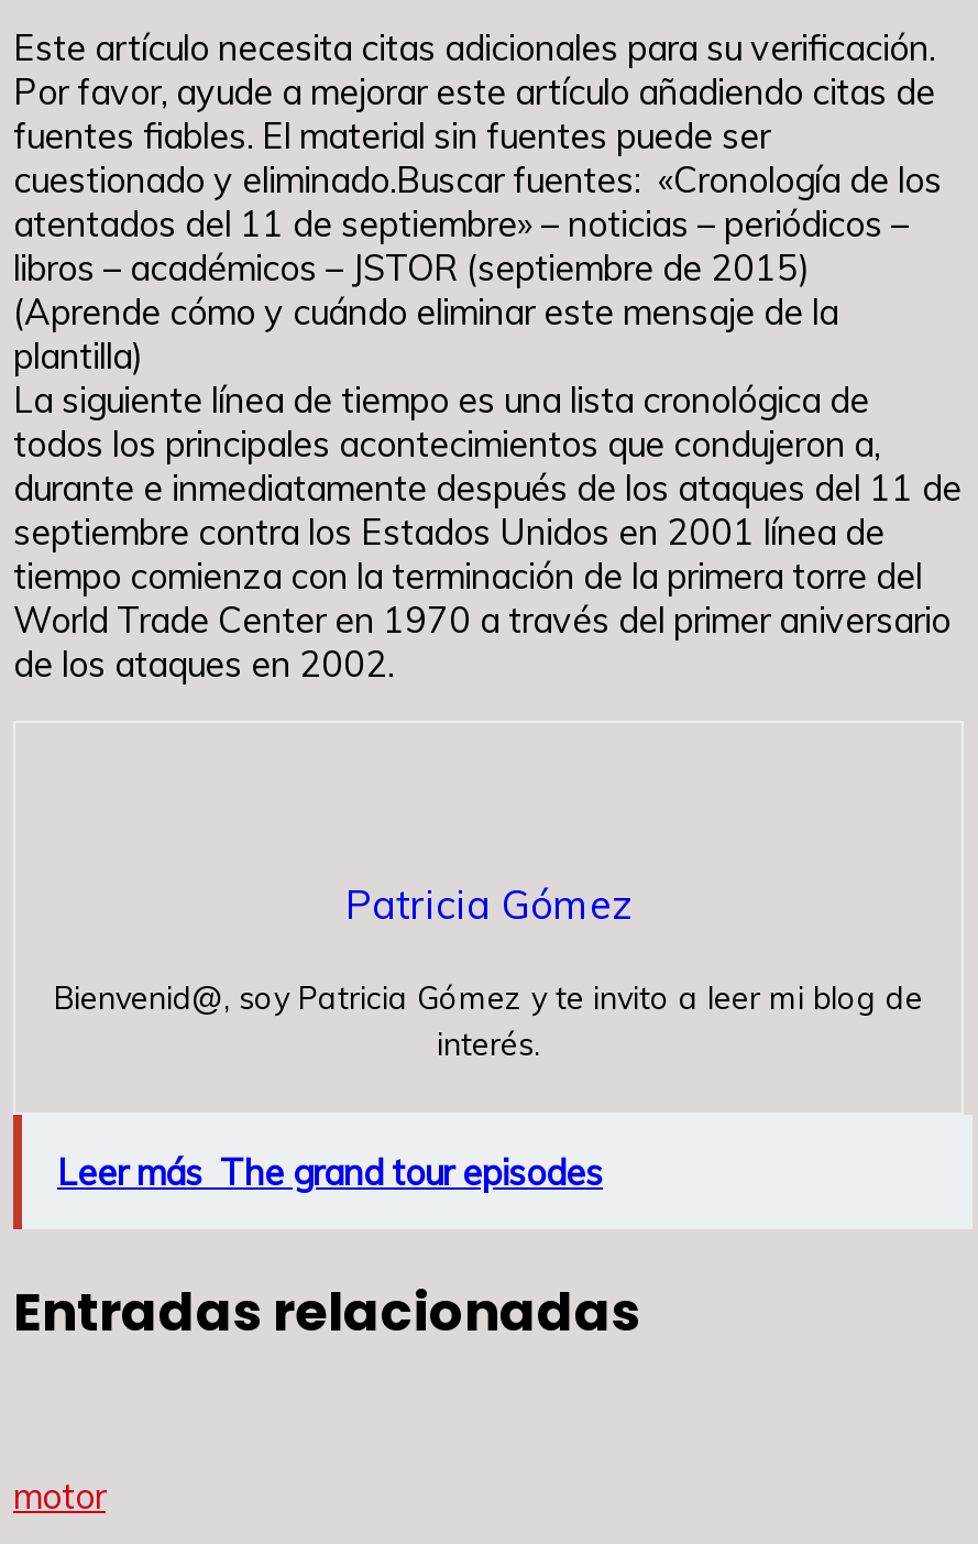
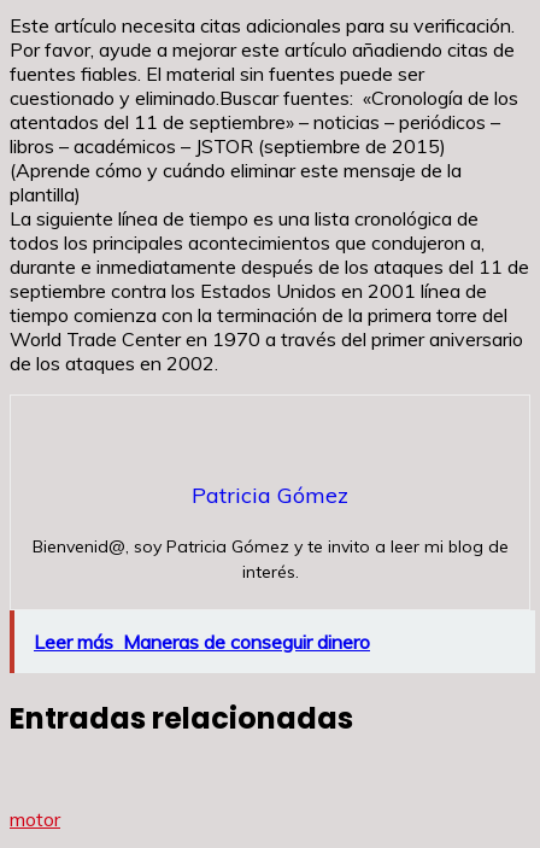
[57,1150,603,1194] Leer más The grand tour episodes -> [34,629,370,654] Leer más Maneras de conseguir dinero

